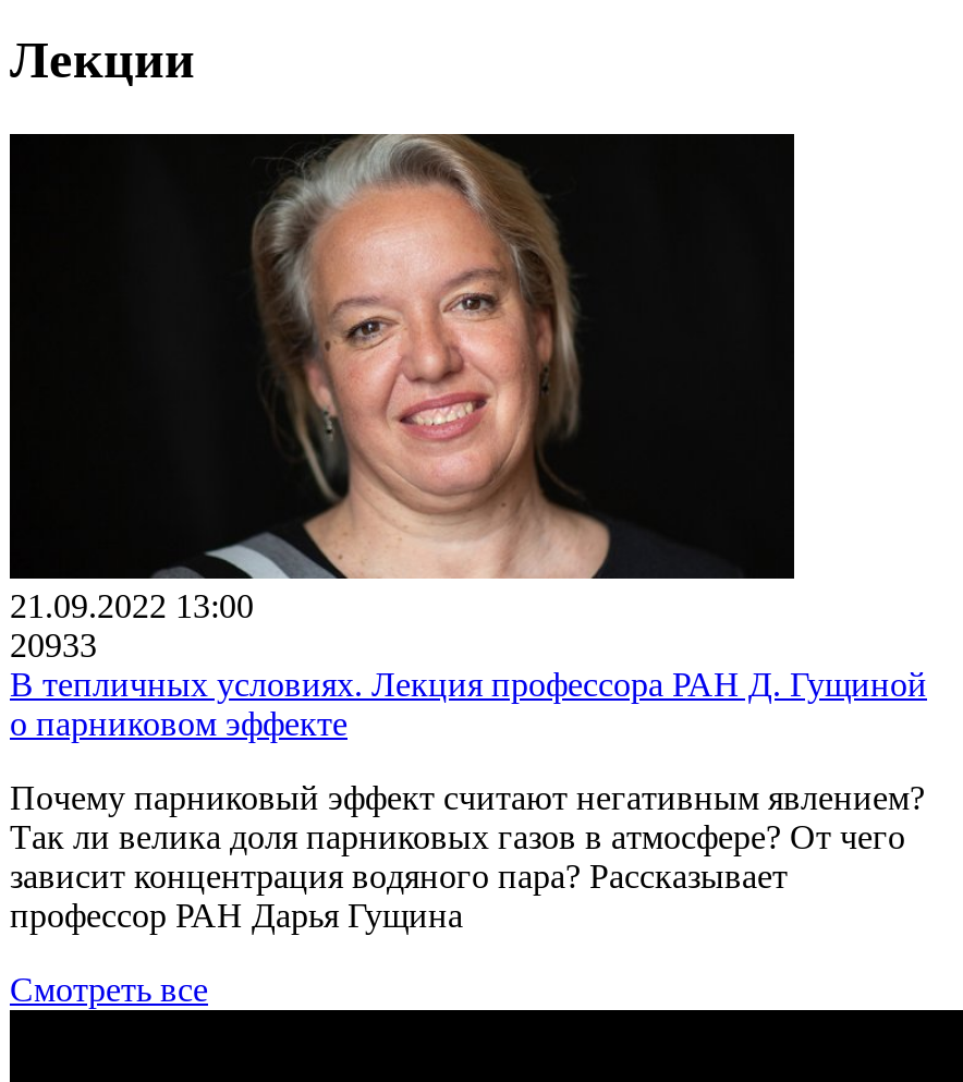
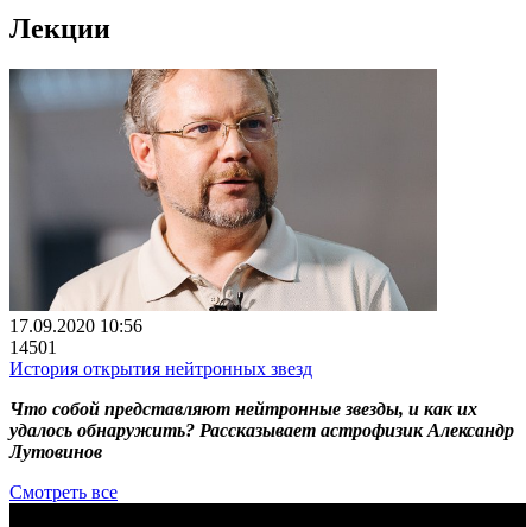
[10,132,927,741] [image] | 21.09.2022 13:00 | 20933 | В тепличных условиях. Лекция профессора РАН Д. Гущиной | о парниковом эффекте -> [8,68,438,378] [image] | 17.09.2020 10:56 | 14501 | История открытия нейтронных звезд
[10,778,925,933] Почему парниковый эффект считают негативным явлением? | Так ли велика доля парниковых газов в атмосфере? От чего | зависит концентрация водяного пара? Рассказывает | профессор РАН Дарья Гущина -> [9,398,514,461] Что собой представляют нейтронные звезды, и как их | удалось обнаружить? Рассказывает астрофизик Александр | Лутовинов

